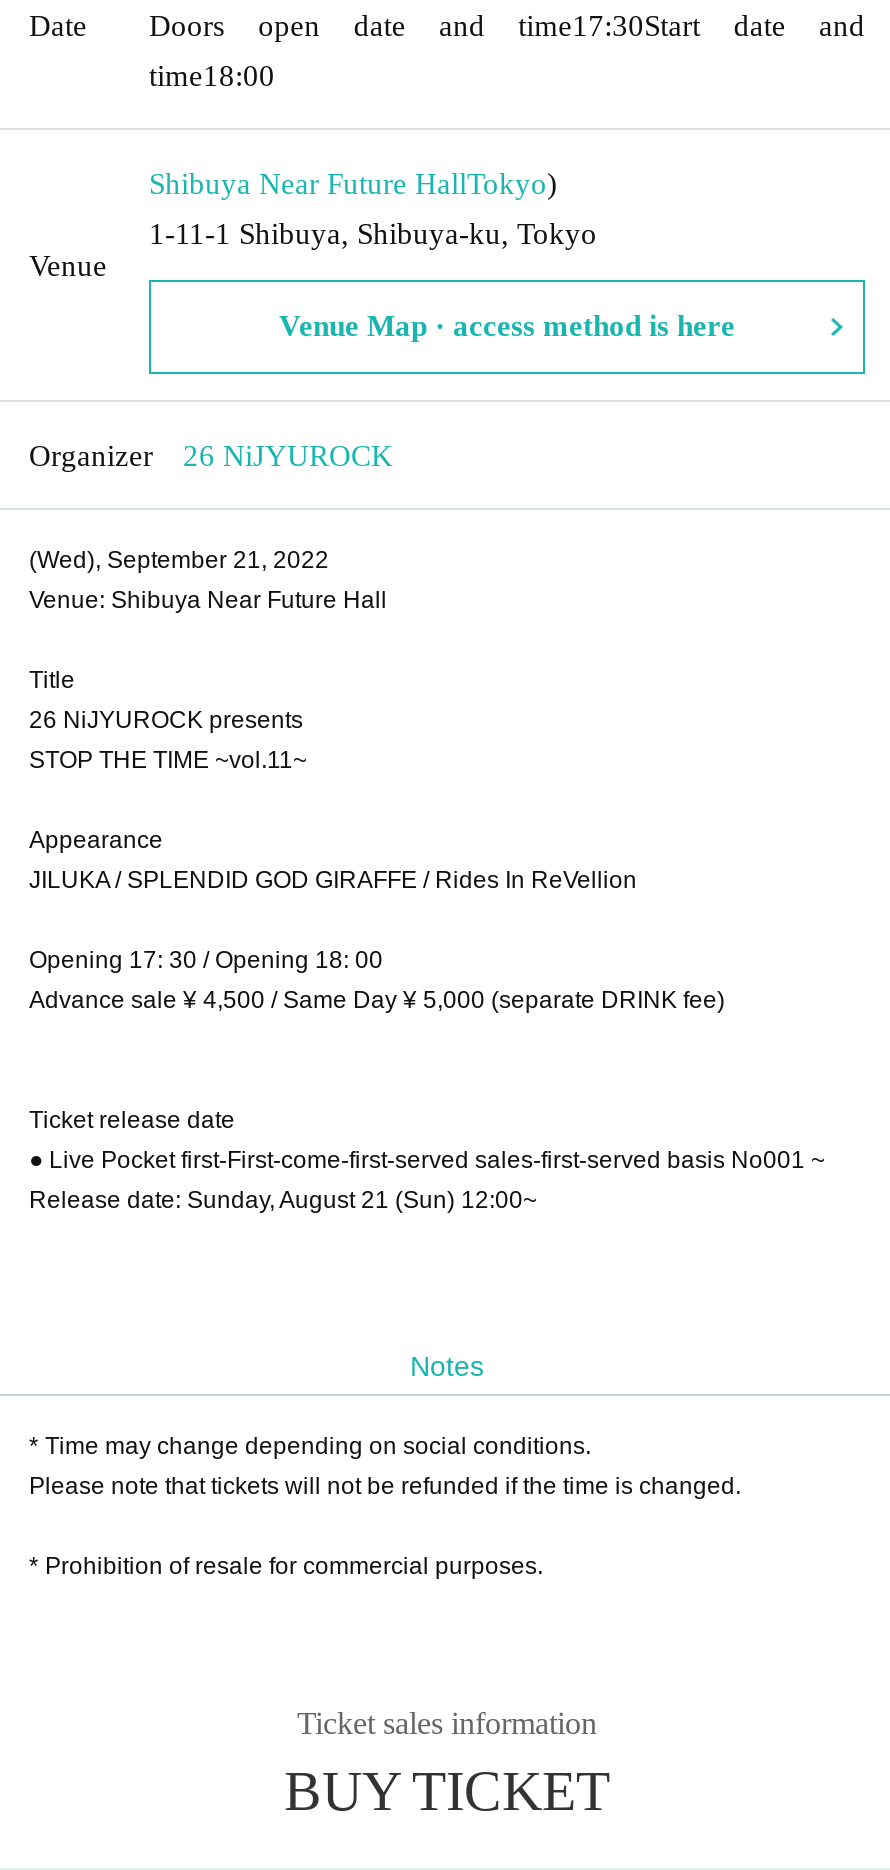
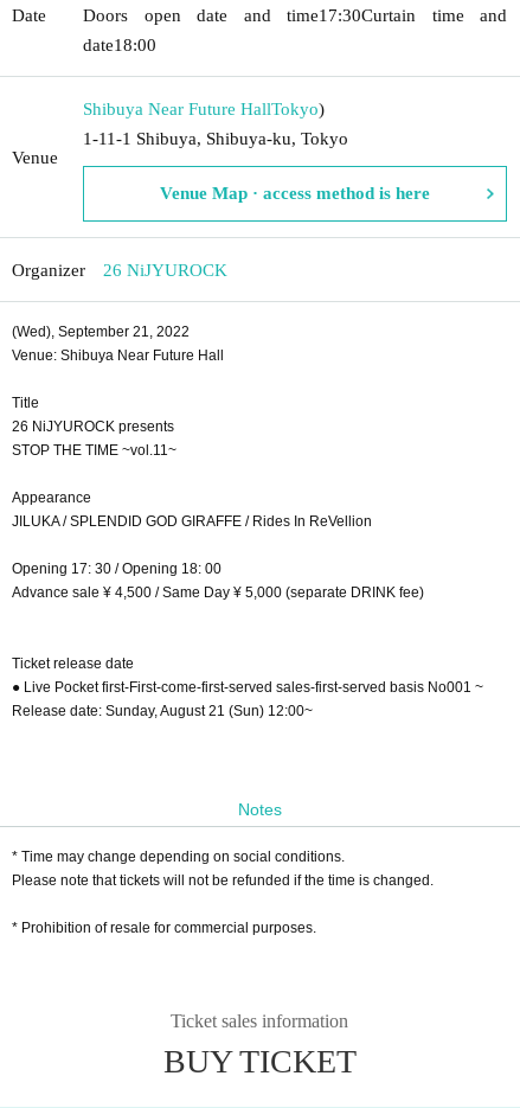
[149,9,865,41] Doors open date and time17:30Start date and -> [83,5,507,24] Doors open date and time17:30Curtain time and
[149,59,305,91] time18:00 -> [83,35,174,54] date18:00

